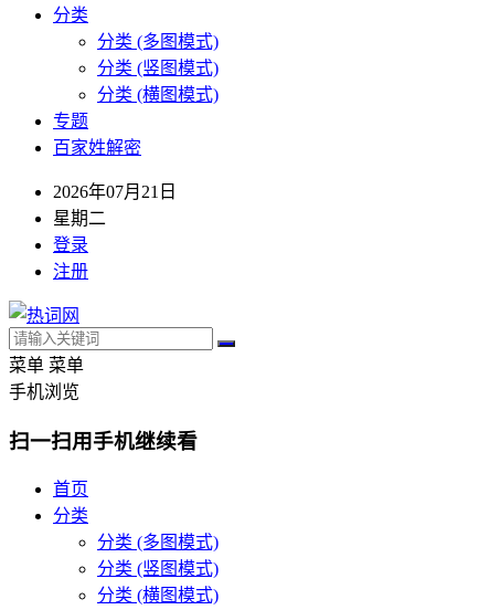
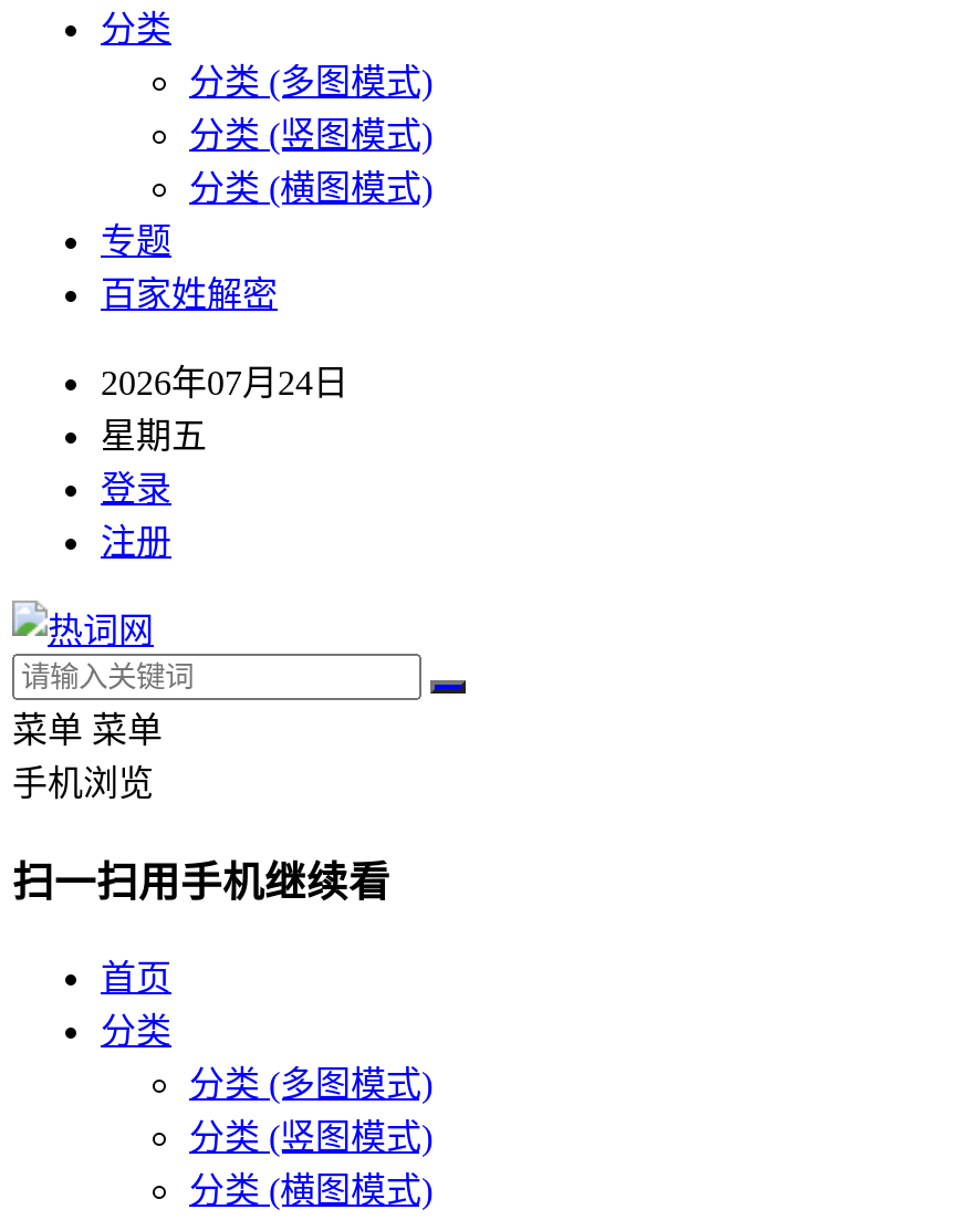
[53,182,177,201] 2026年07月21日 -> [101,364,348,402] 2026年07月24日
[53,209,106,228] 星期二 -> [101,417,207,455] 星期五

